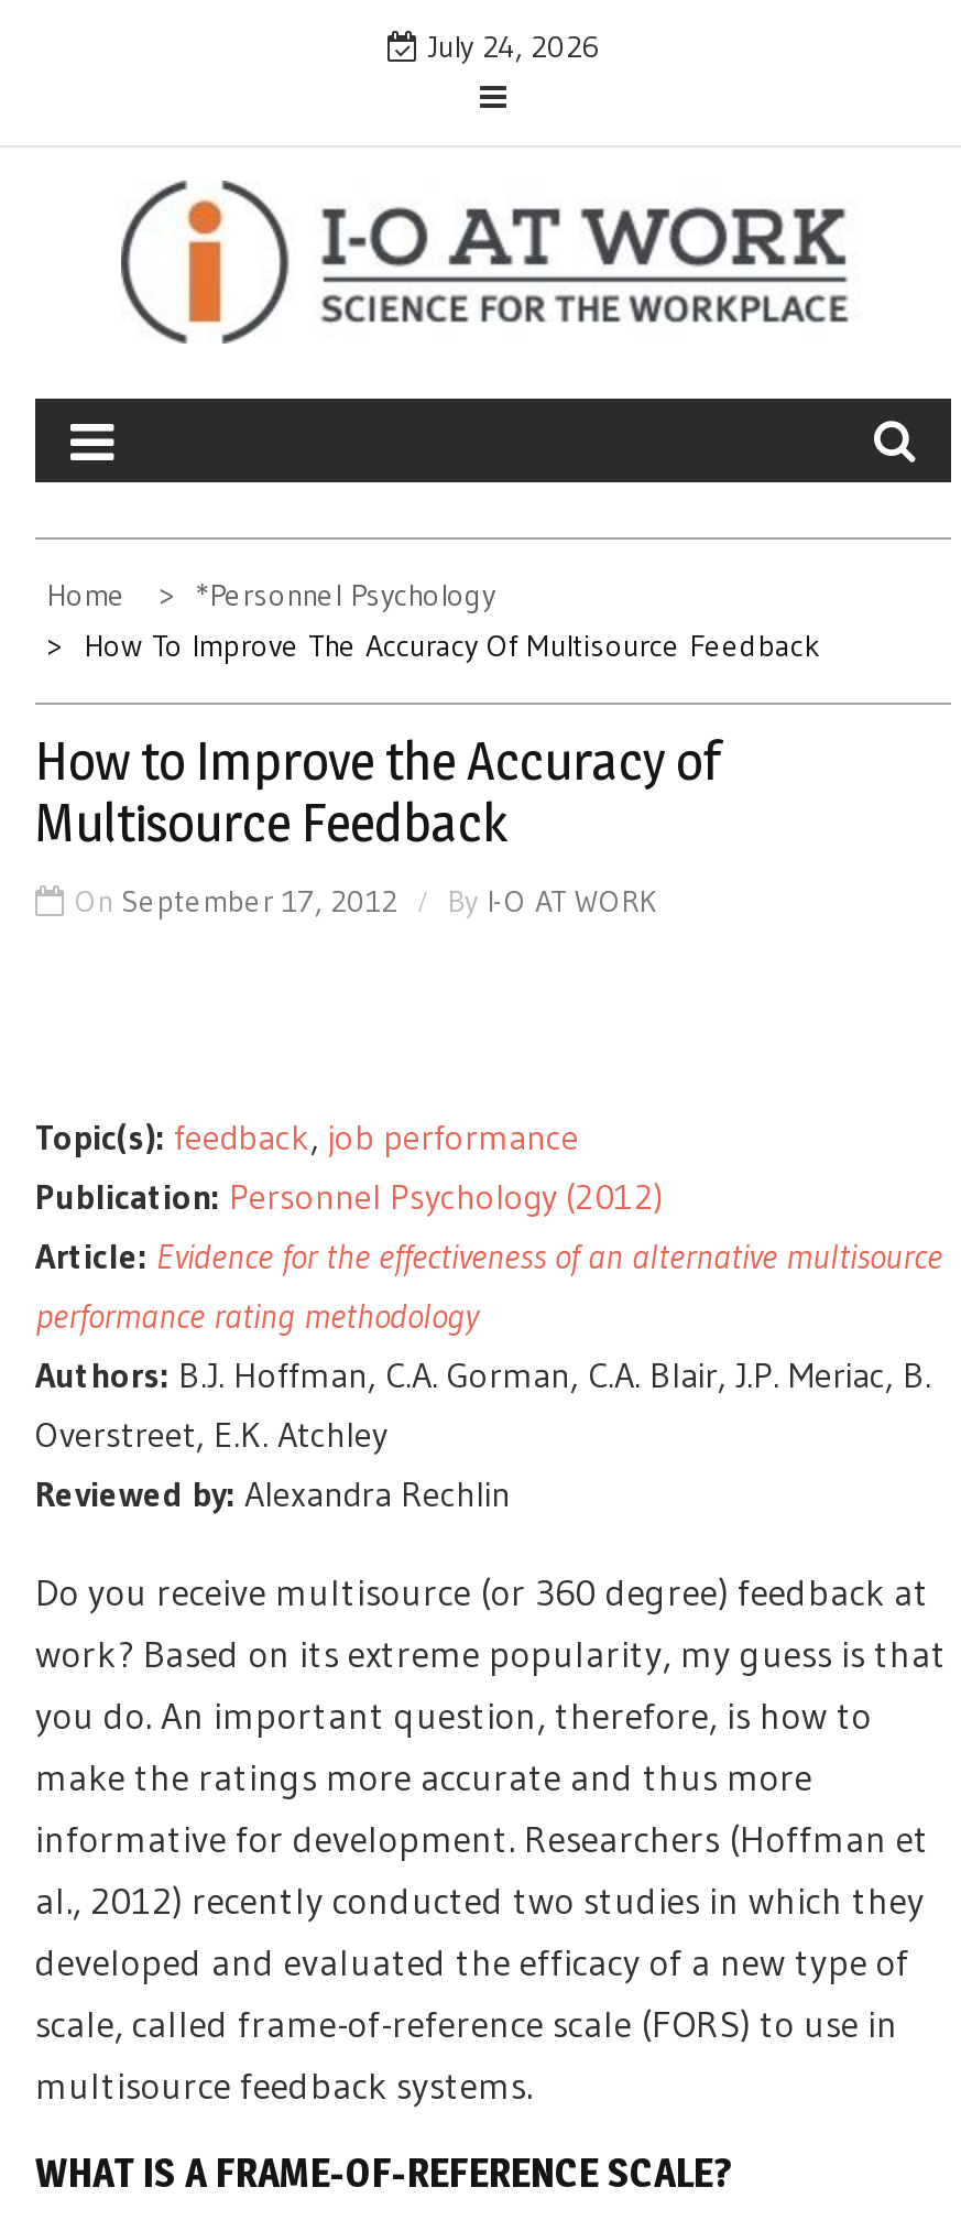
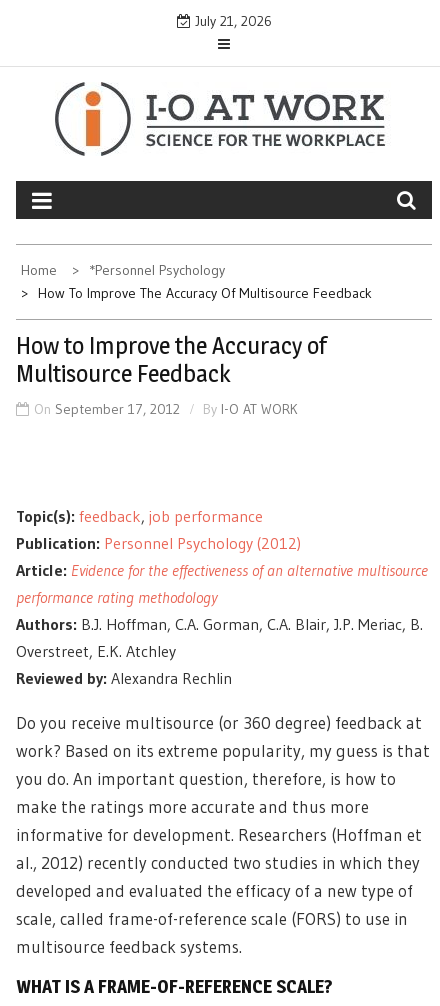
[418,26,599,66] July 24, 2026 -> [190,12,271,30] July 21, 2026

